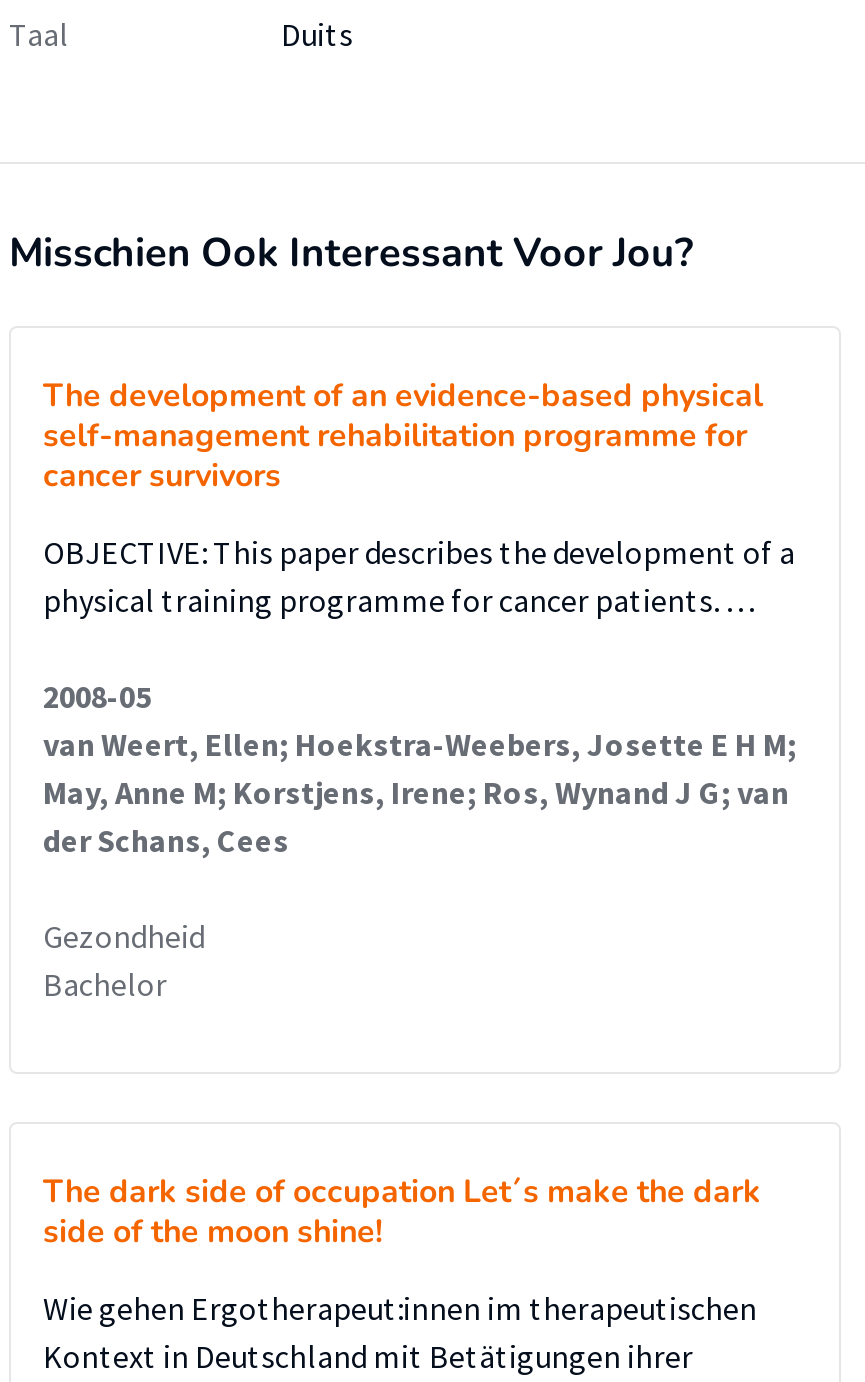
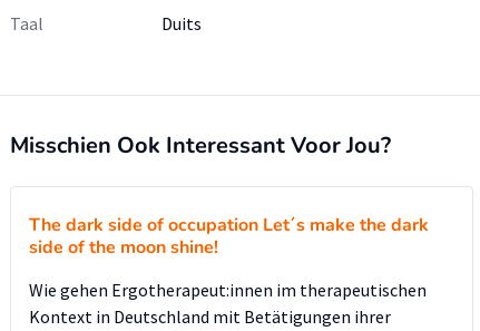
[43,374,797,1004] The development of an evidence-based physical | self-management rehabilitation programme for | cancer survivors | OBJECTIVE: This paper describes the development of a | physical training programme for cancer patients. … | 2008-05 | van Weert, Ellen; Hoekstra-Weebers, Josette E H M; | May, Anne M; Korstjens, Irene; Ros, Wynand J G; van | der Schans, Cees | Gezondheid | Bachelor -> none

